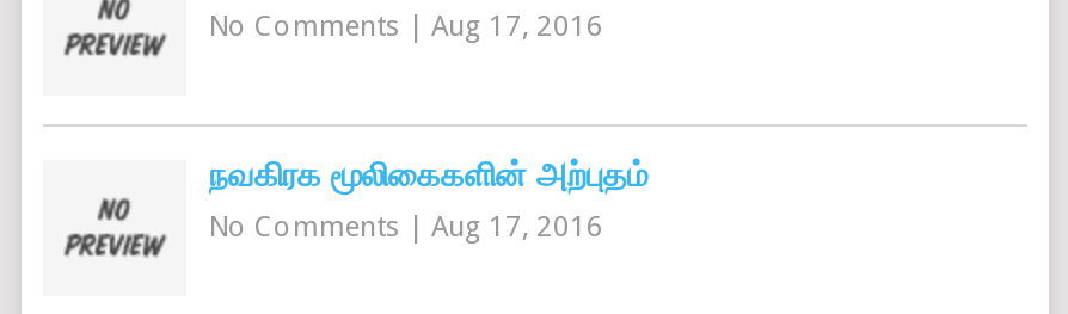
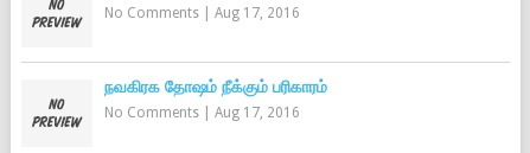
[209,155,649,193] நவகிரக மூலிகைகளின் அற்புதம் -> [104,77,327,96] நவகிரக தோஷம் நீக்கும் பரிகாரம்

